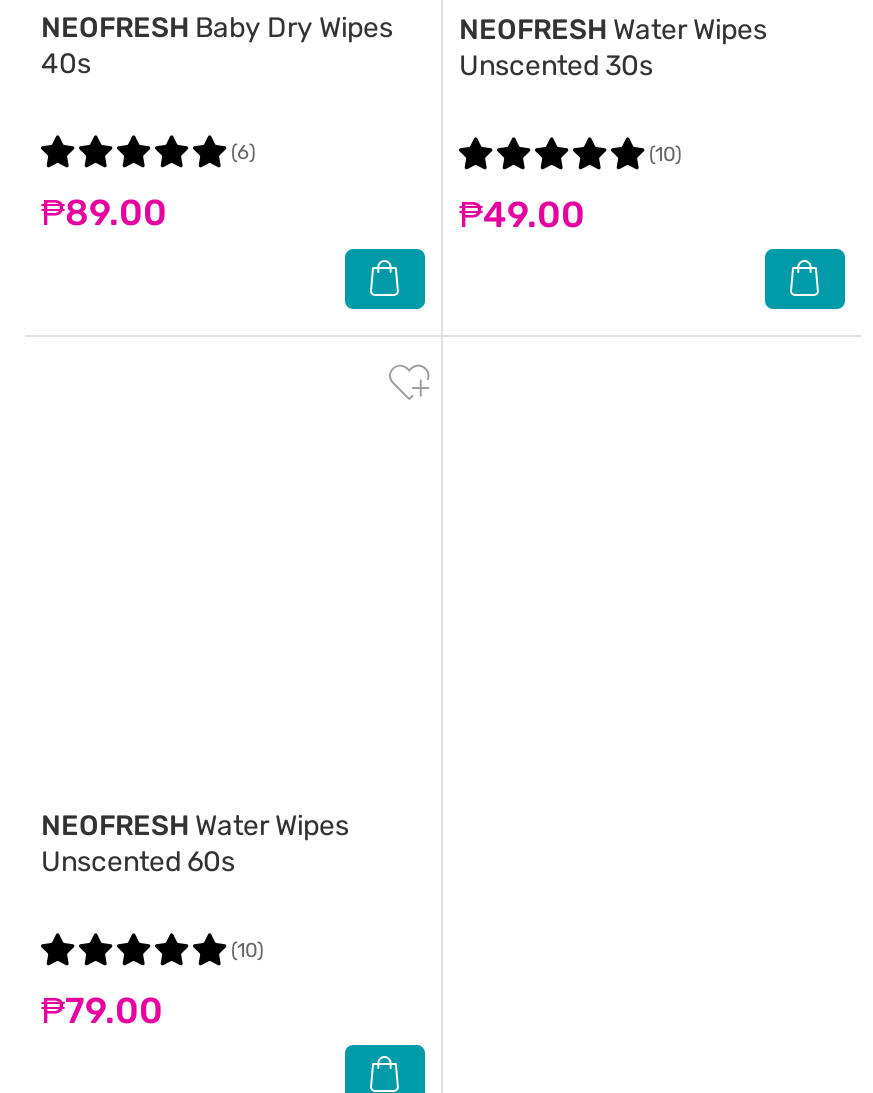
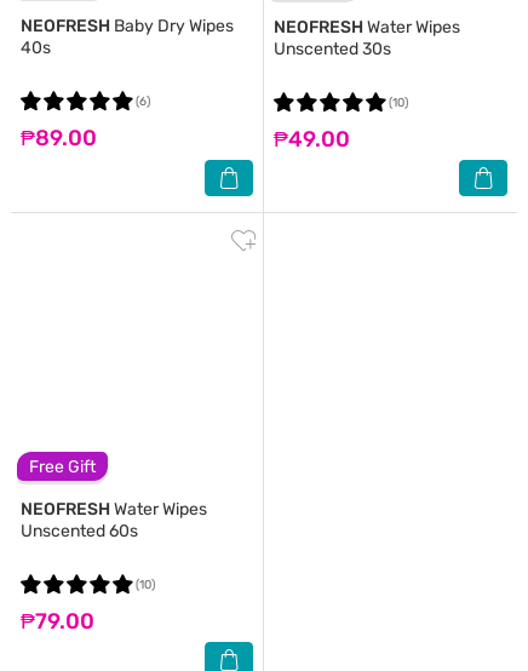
none -> [29,457,96,477] Free Gift

